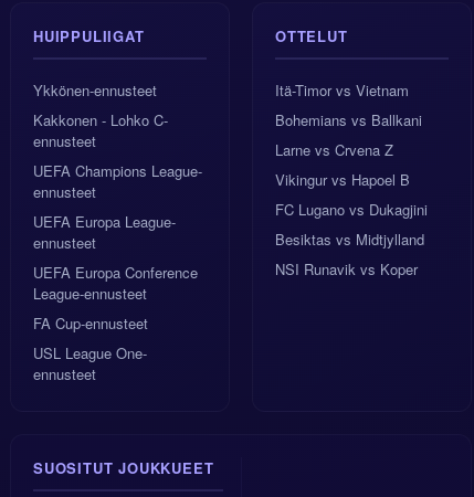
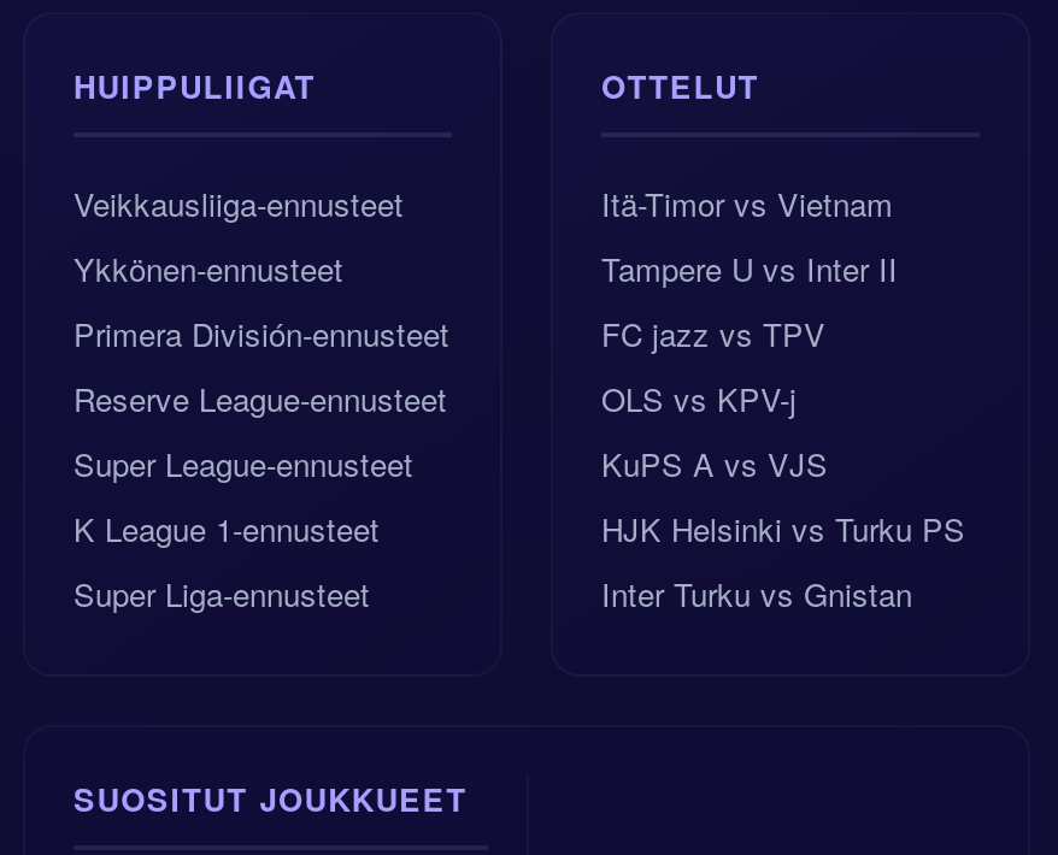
moved [33,79,157,100] -> [74,245,343,290]: Ykkönen-ennusteet
none -> [74,180,404,225] Veikkausliiga-ennusteet
[33,109,202,384] Kakkonen - Lohko C- | ennusteet | UEFA Champions League- | ennusteet | UEFA Europa League- | ennusteet | UEFA Europa Conference | League-ennusteet | FA Cup-ennusteet | USL League One- | ennusteet -> [74,310,449,616] Primera División-ennusteet | Reserve League-ennusteet | Super League-ennusteet | K League 1-ennusteet | Super Liga-ennusteet
[275,109,428,279] Bohemians vs Ballkani | Larne vs Crvena Z | Vikingur vs Hapoel B | FC Lugano vs Dukagjini | Besiktas vs Midtjylland | NSI Runavik vs Koper -> [601,245,965,616] Tampere U vs Inter II | FC jazz vs TPV | OLS vs KPV-j | KuPS A vs VJS | HJK Helsinki vs Turku PS | Inter Turku vs Gnistan

